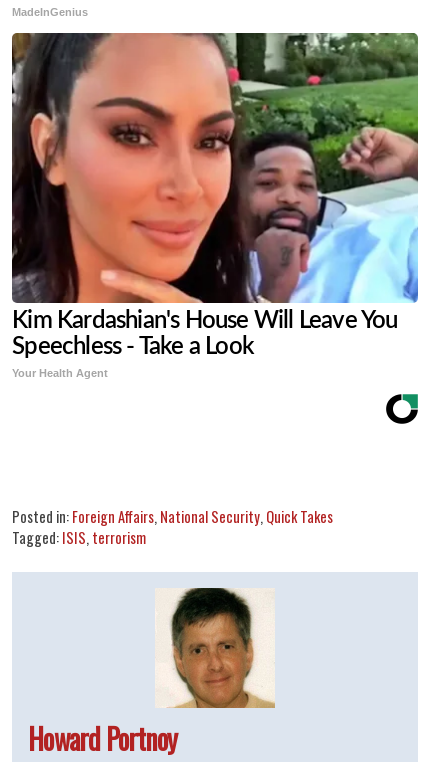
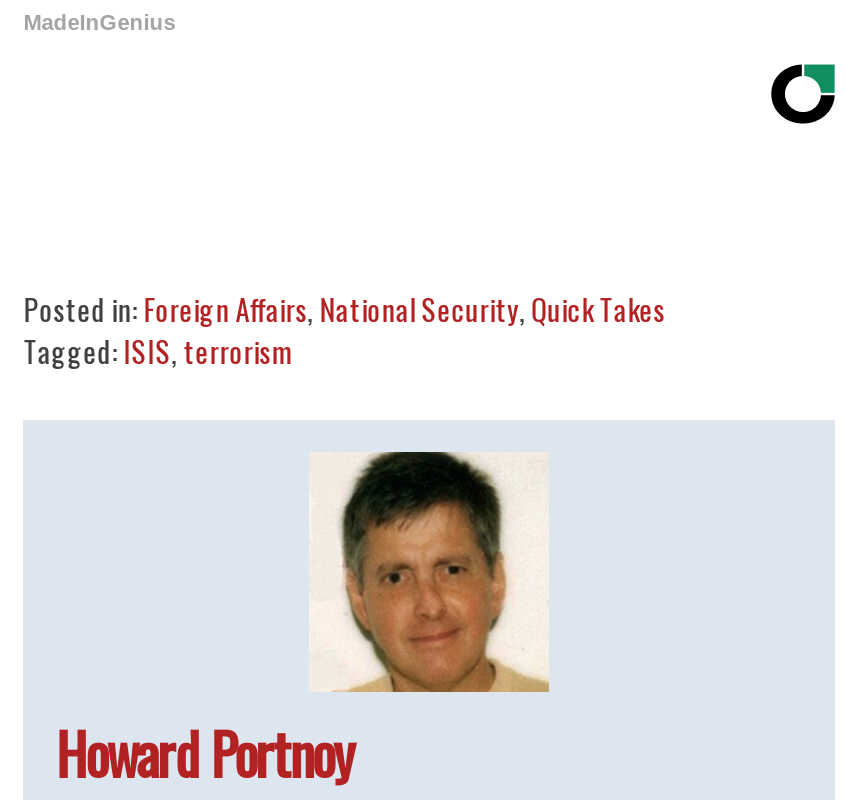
[11,32,419,379] [image] | Kim Kardashian's House Will Leave You | Speechless - Take a Look | Your Health Agent -> none

